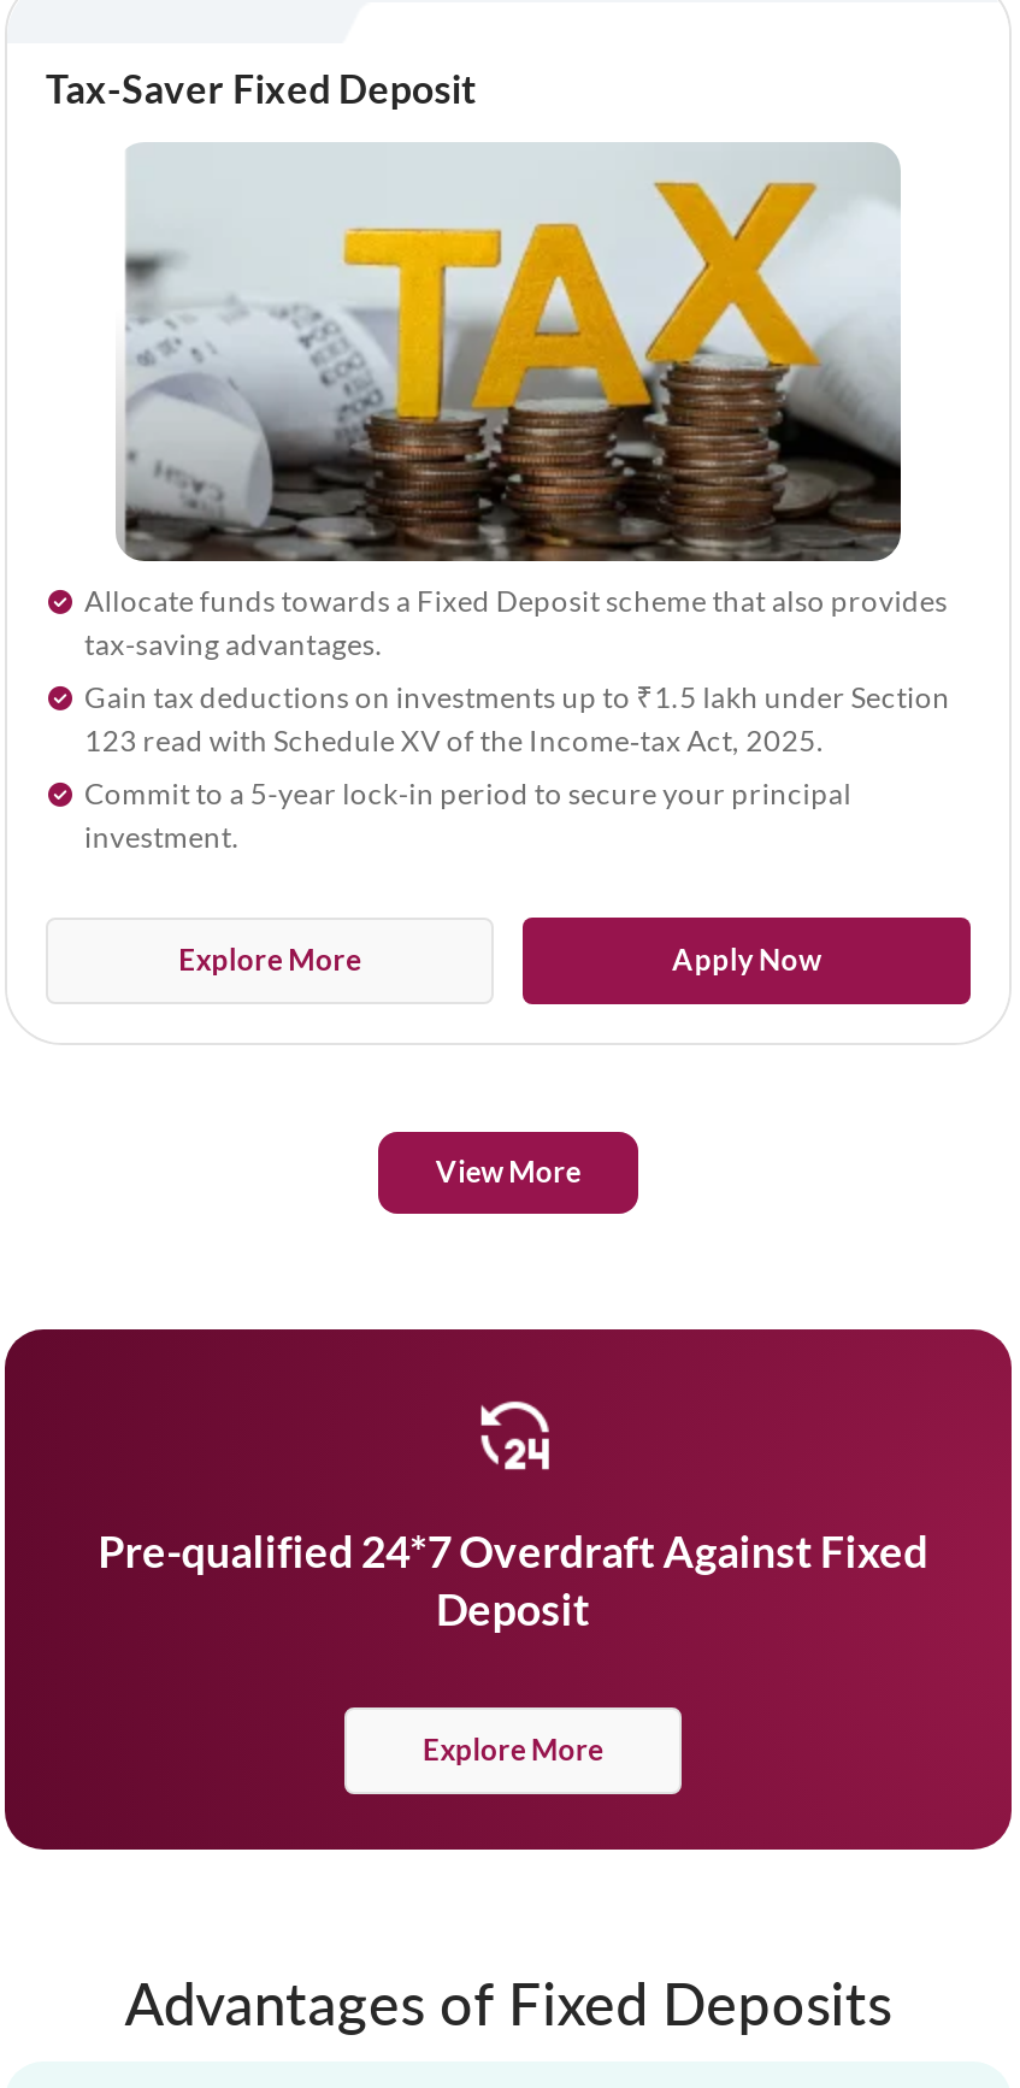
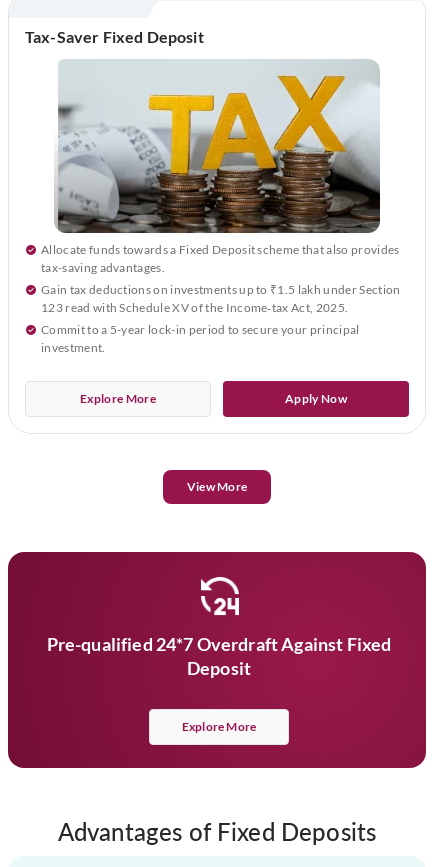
[470,1390,561,1481] [image] -> [200,576,240,616] [image]

